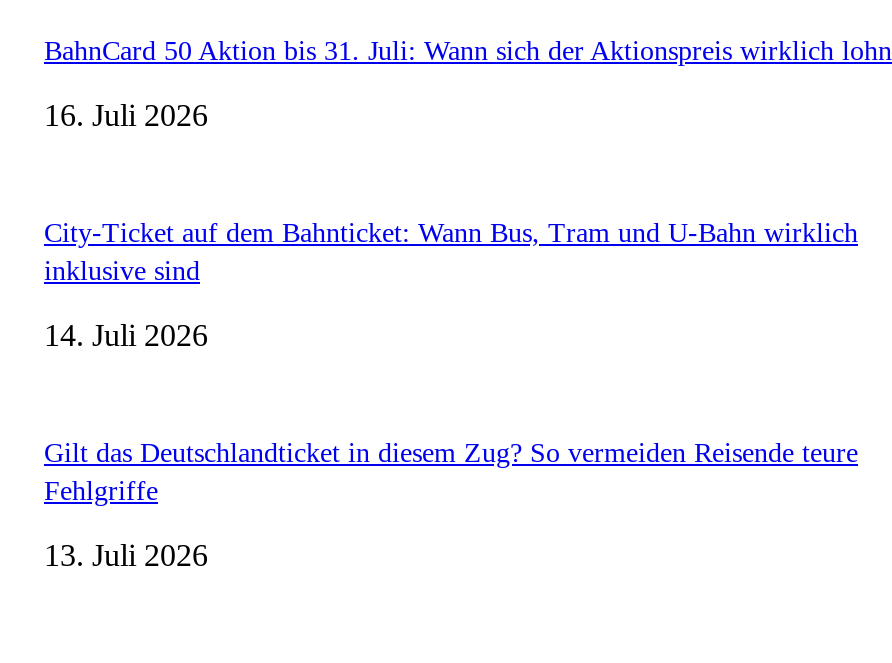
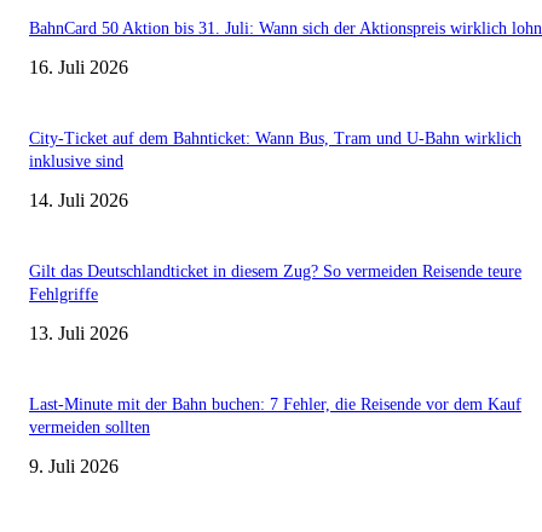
none -> [29,395,521,476] Last-Minute mit der Bahn buchen: 7 Fehler, die Reisende vor dem Kauf | vermeiden sollten | 9. Juli 2026

